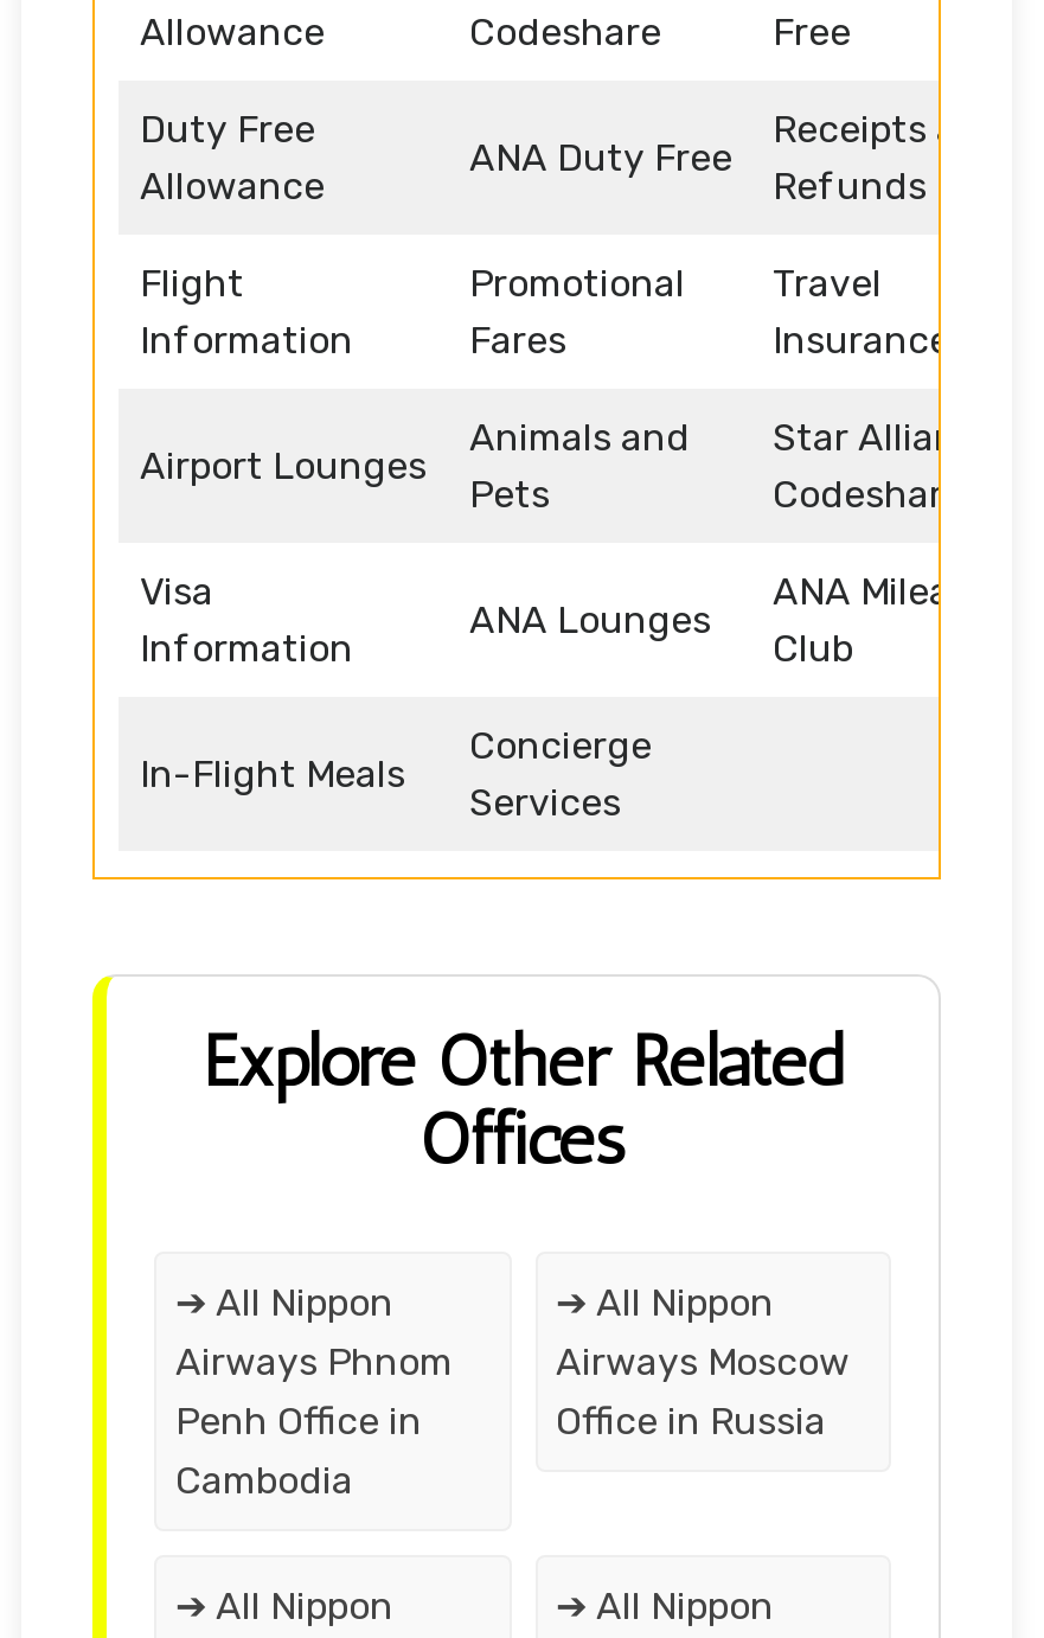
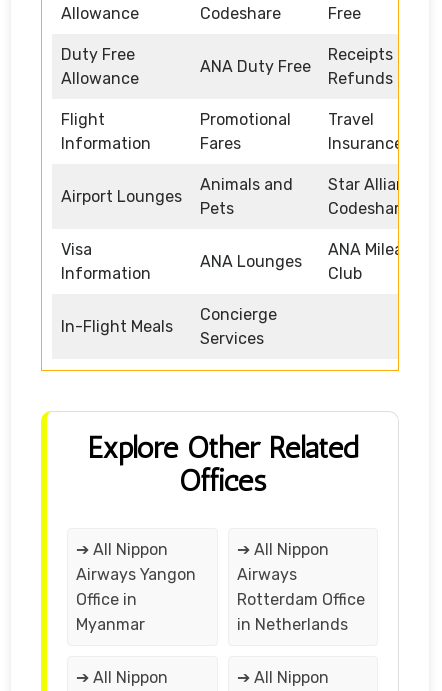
[175,1339,453,1502] Airways Phnom | Penh Office in | Cambodia -> [76,565,196,634] Airways Yangon | Office in | Myanmar
[556,1339,850,1443] Airways Moscow | Office in Russia -> [236,565,364,634] Airways | Rotterdam Office | in Netherlands

